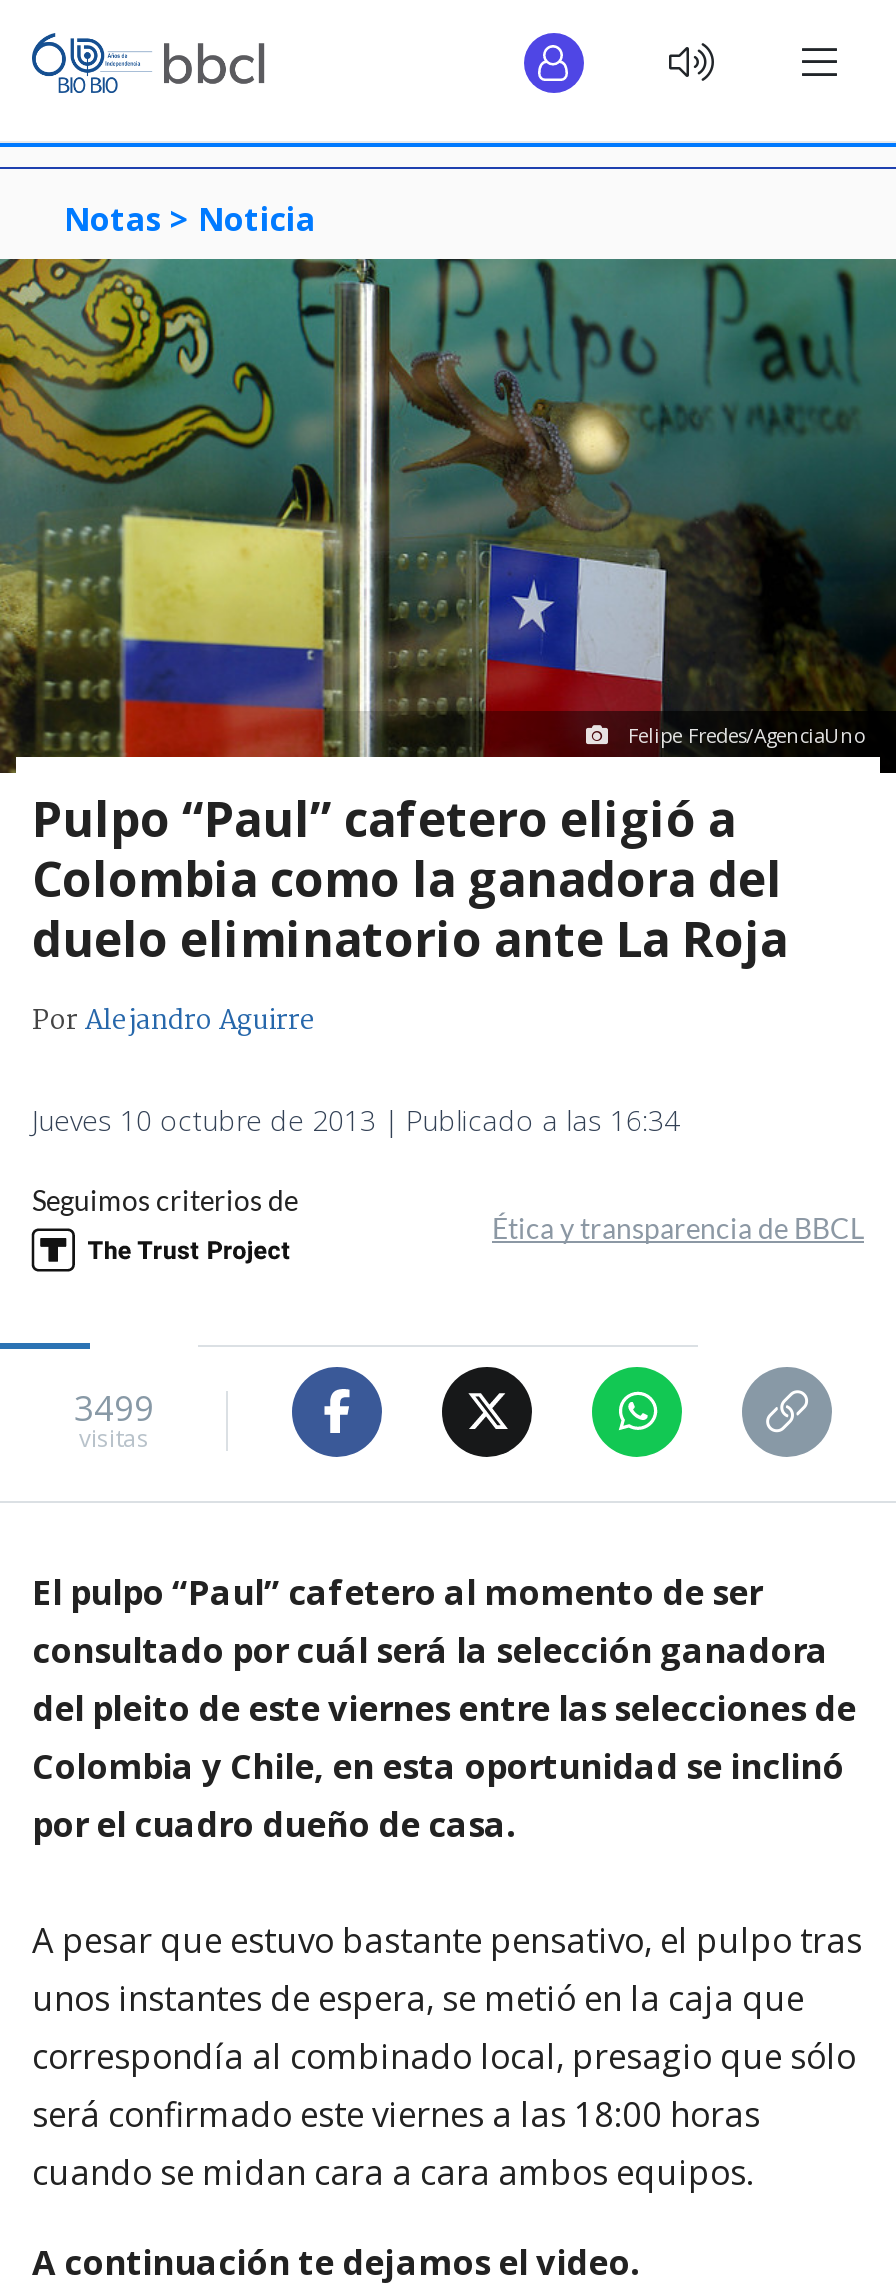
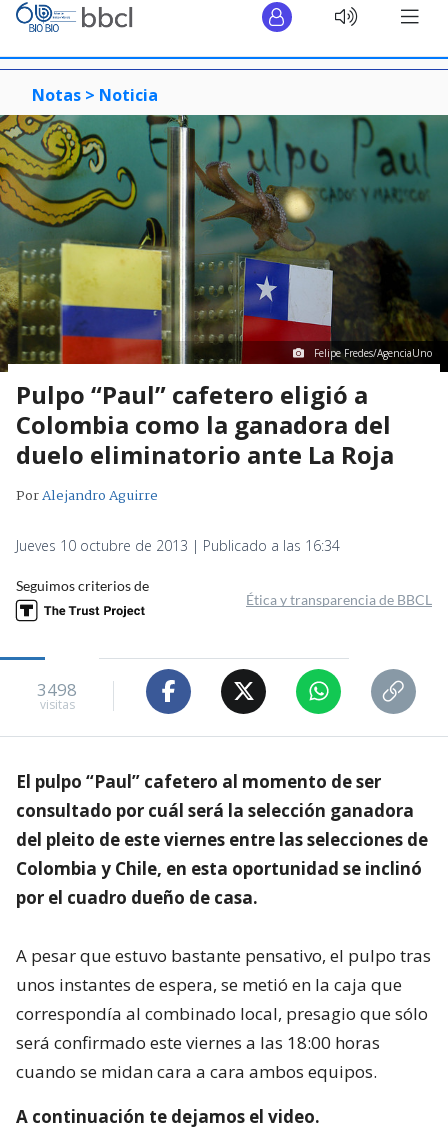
[74,1386,154,1432] 3499 -> [37,678,77,701] 3498

